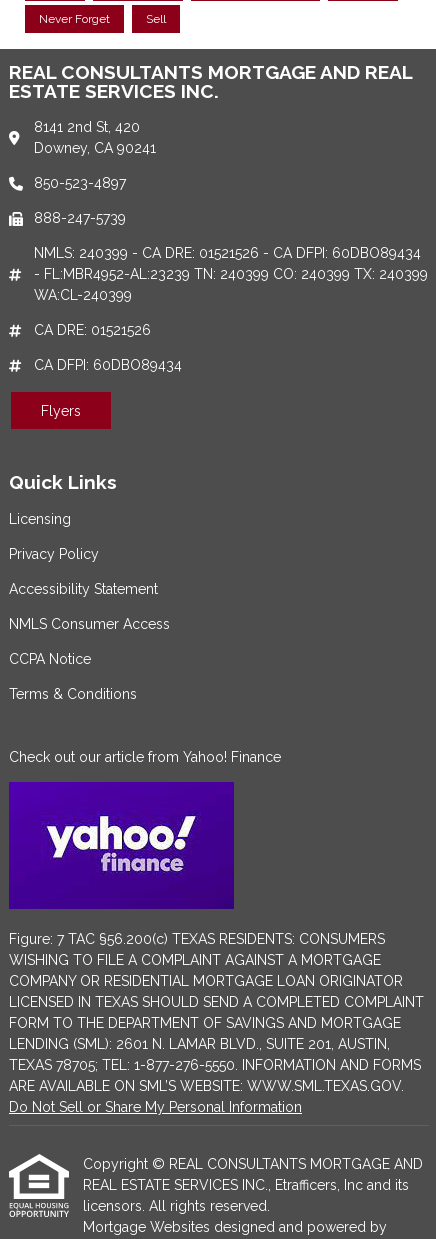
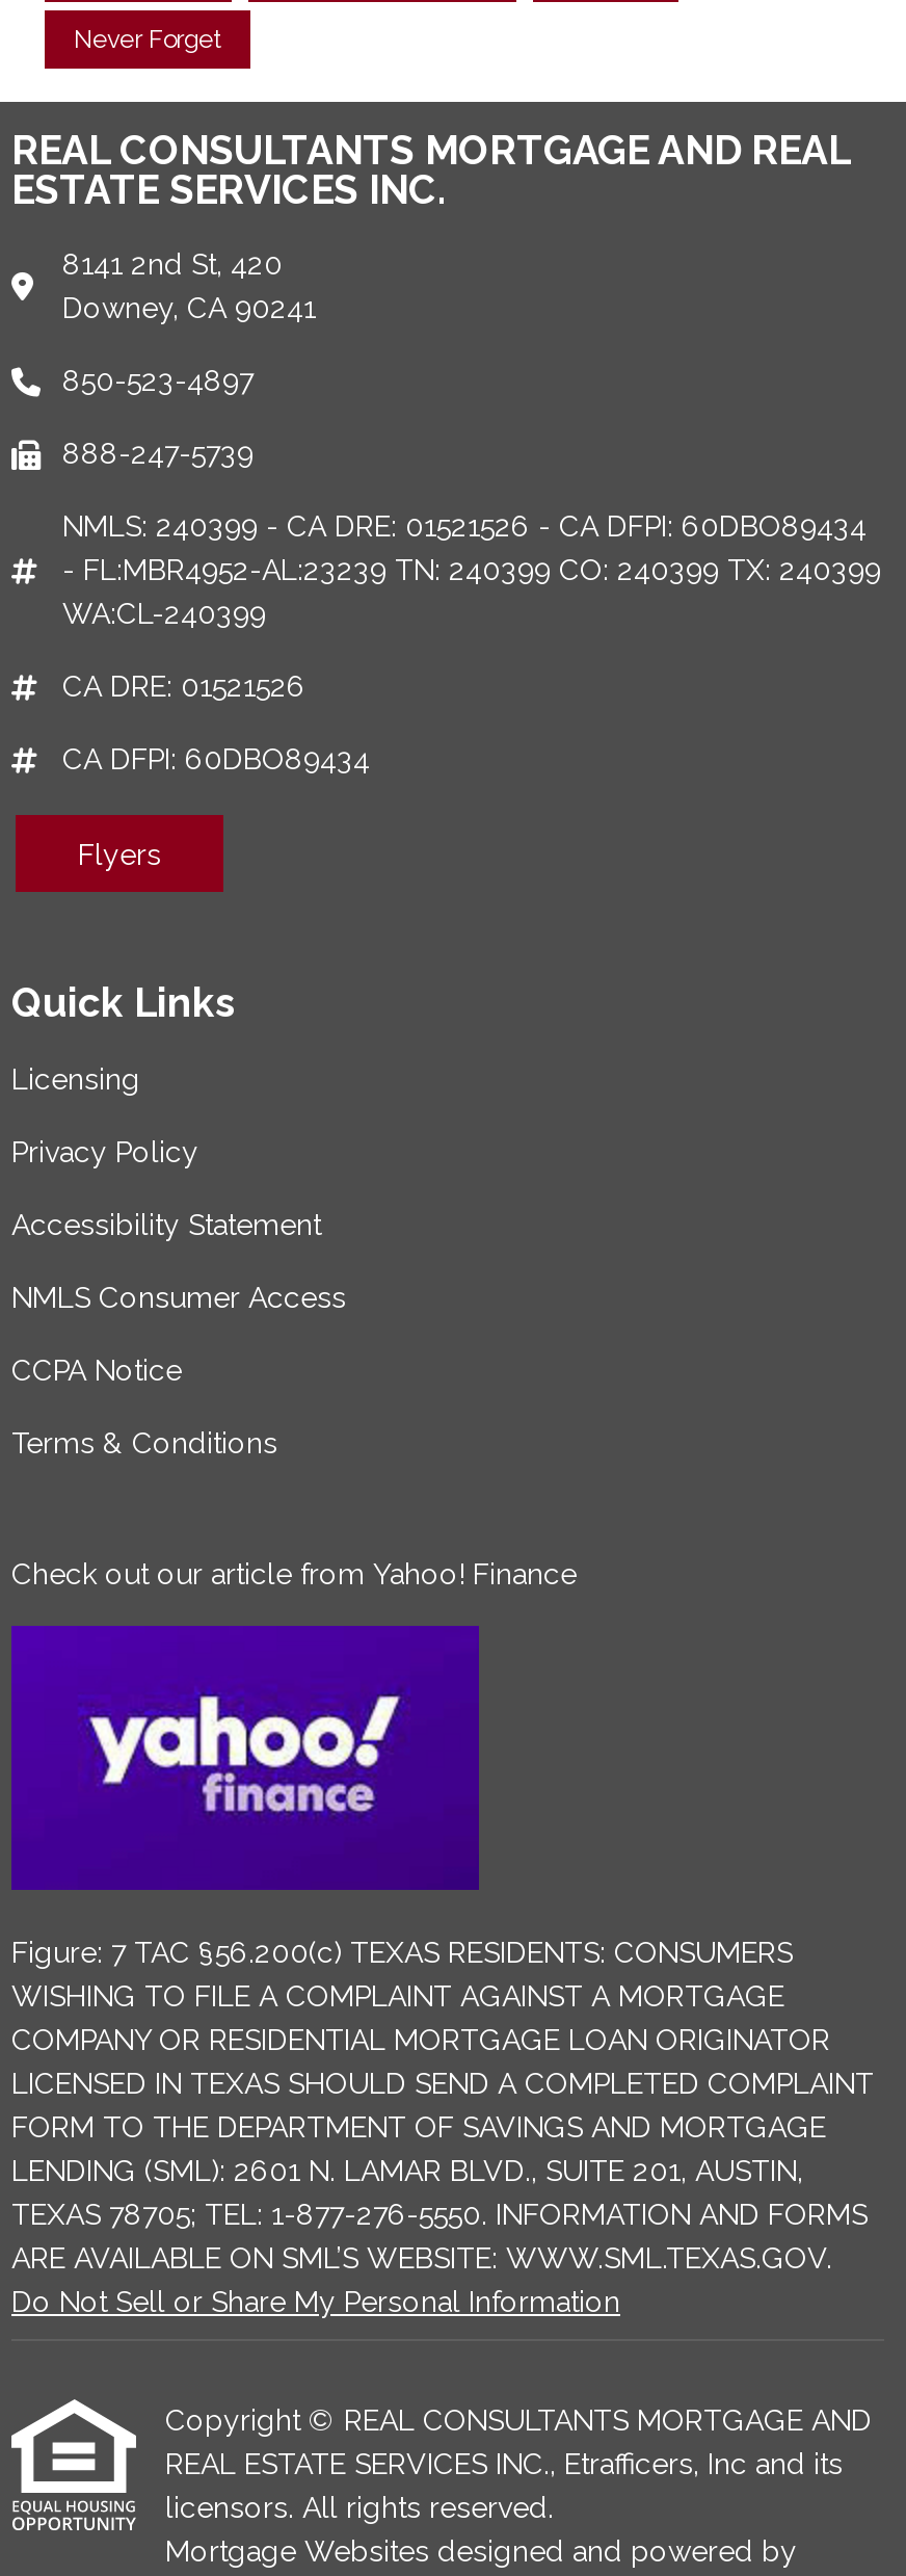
[146,12,166,26] Sell -> none

